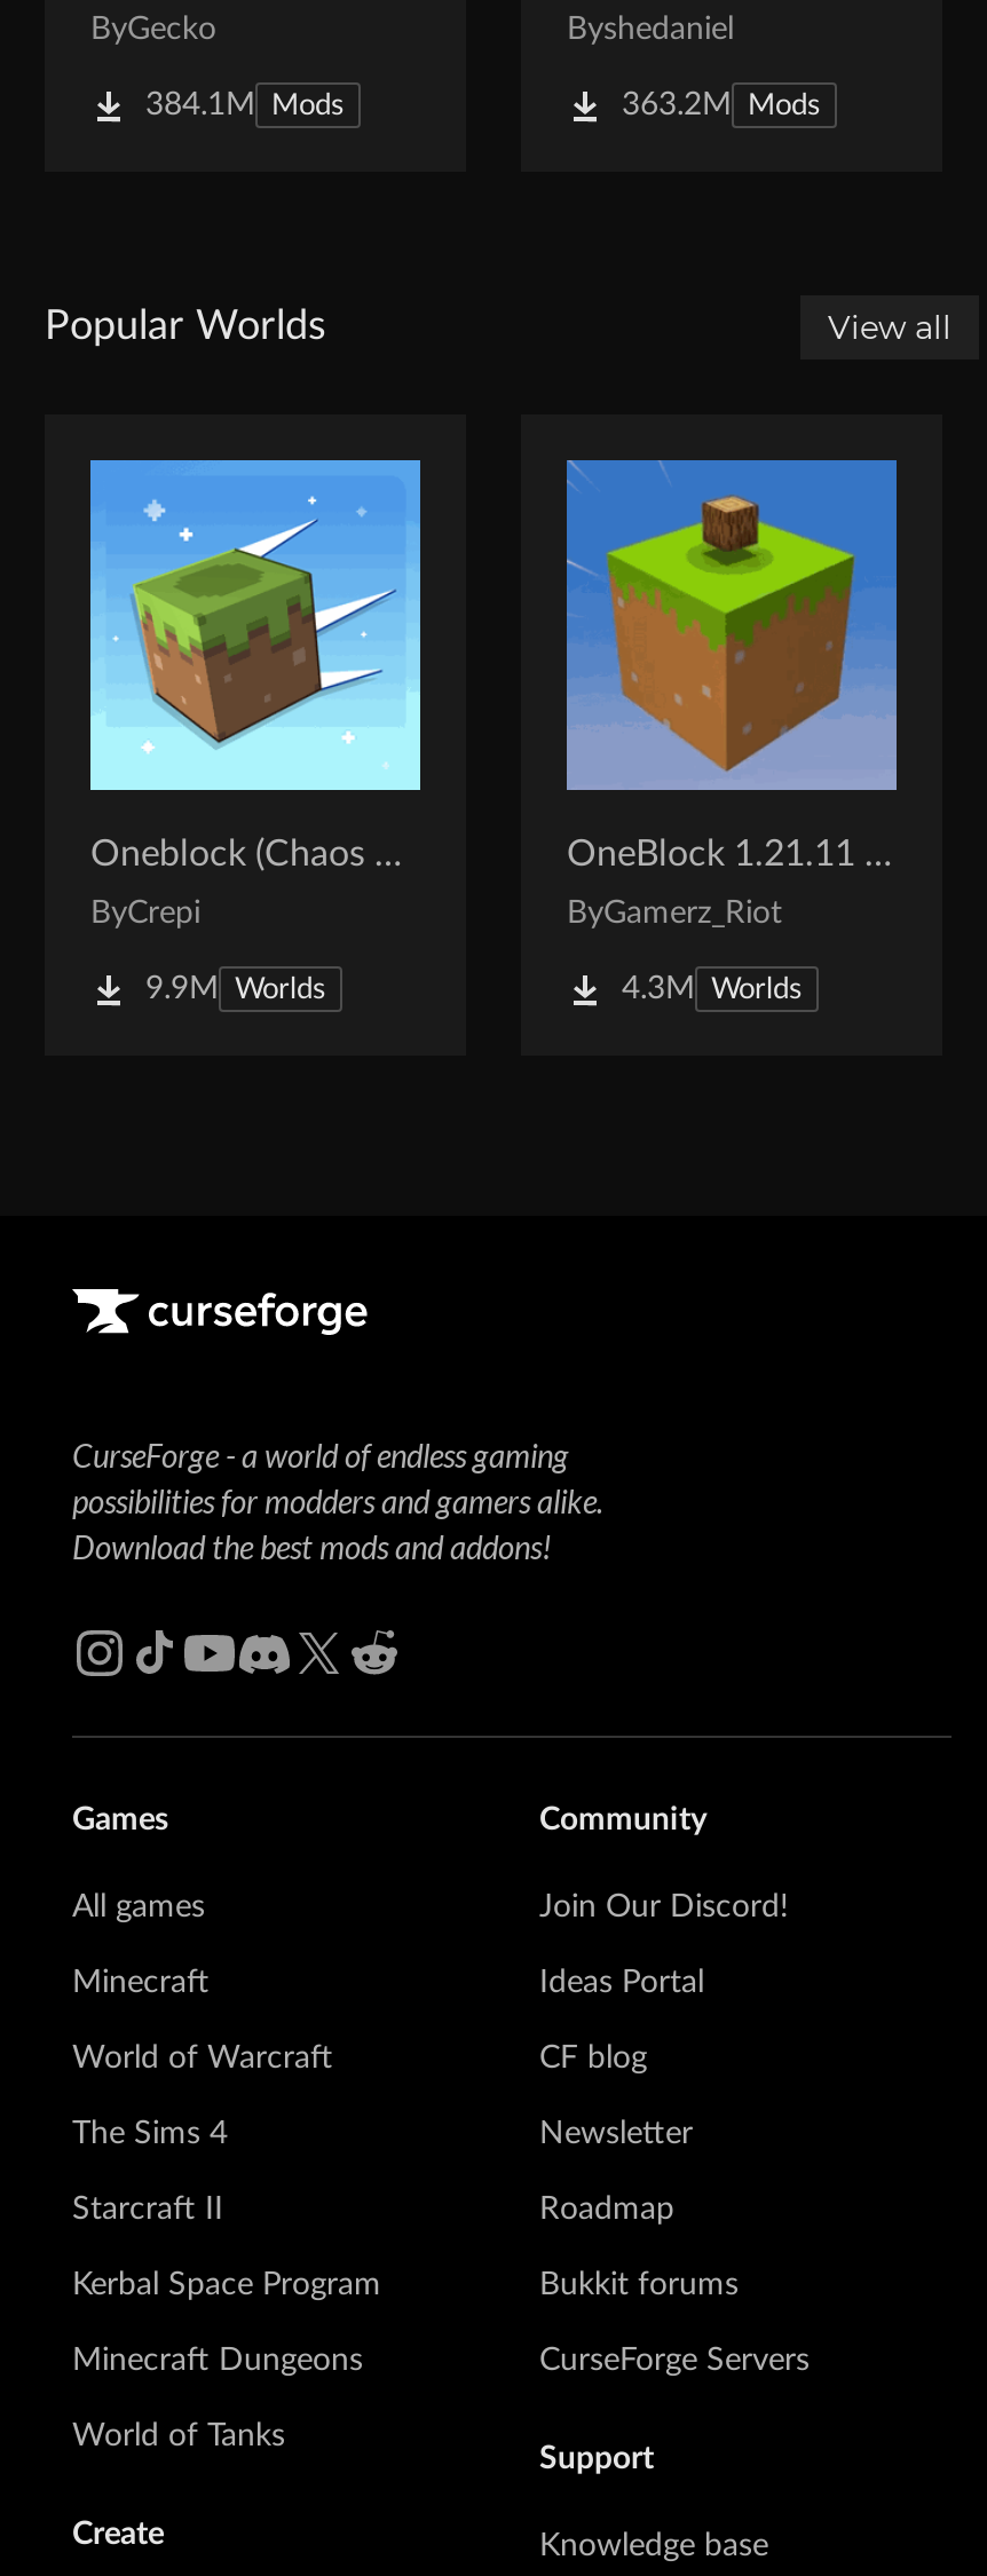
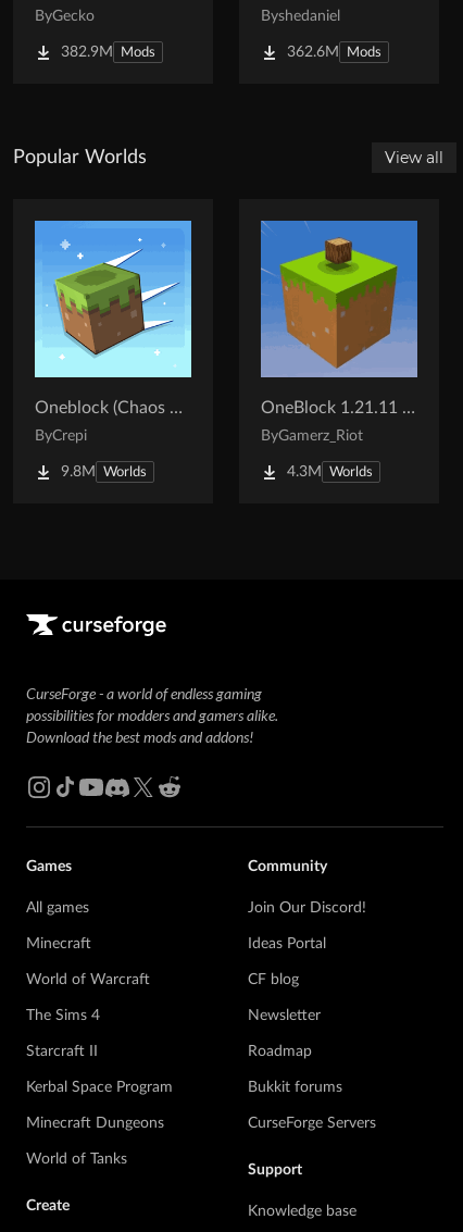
[145,89,345,121] 384.1M Mods -> [61,44,155,59] 382.9M Mods
[622,89,821,121] 363.2M Mods -> [287,44,381,59] 362.6M Mods
[145,972,326,1005] 9.9M Worlds -> [61,464,147,479] 9.8M Worlds

